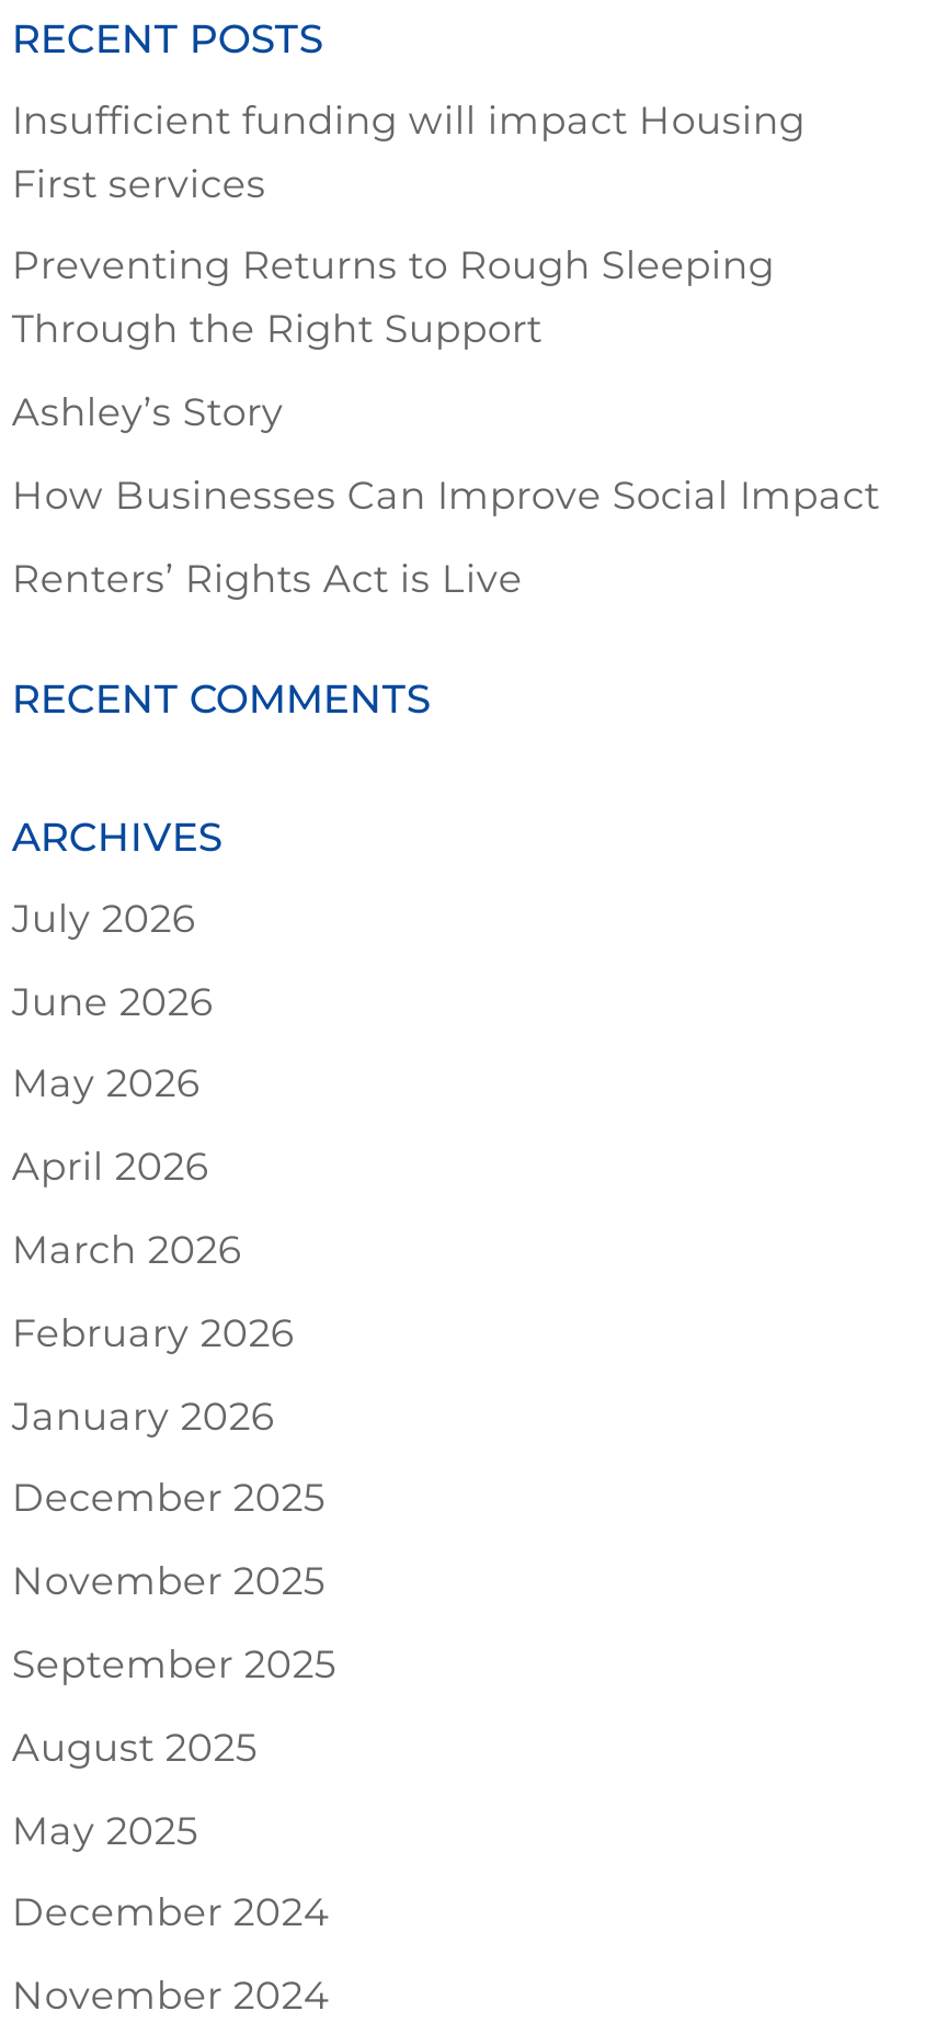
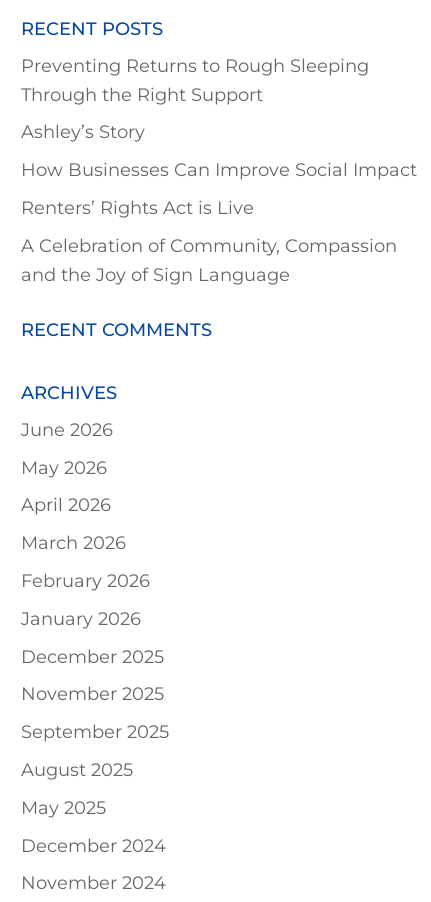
[12,96,805,205] Insufficient funding will impact Housing | First services -> none
moved [12,242,880,600] -> [21,55,417,218]: Preventing Returns to Rough Sleeping | Through the Right Support | Ashley’s Story | How Businesses Can Improve Social Impact | Renters’ Rights Act is Live
none -> [21,235,397,285] A Celebration of Community, Compassion | and the Joy of Sign Language
[12,894,196,940] July 2026 -> none

